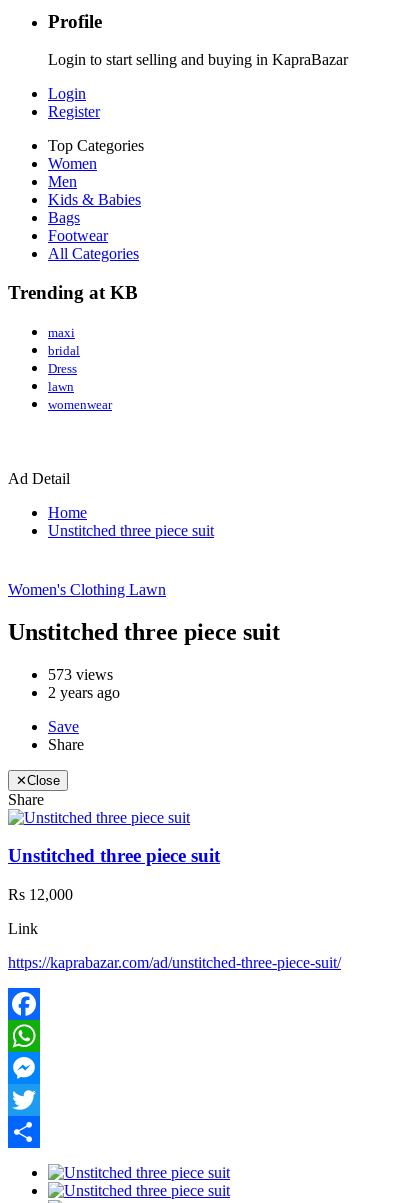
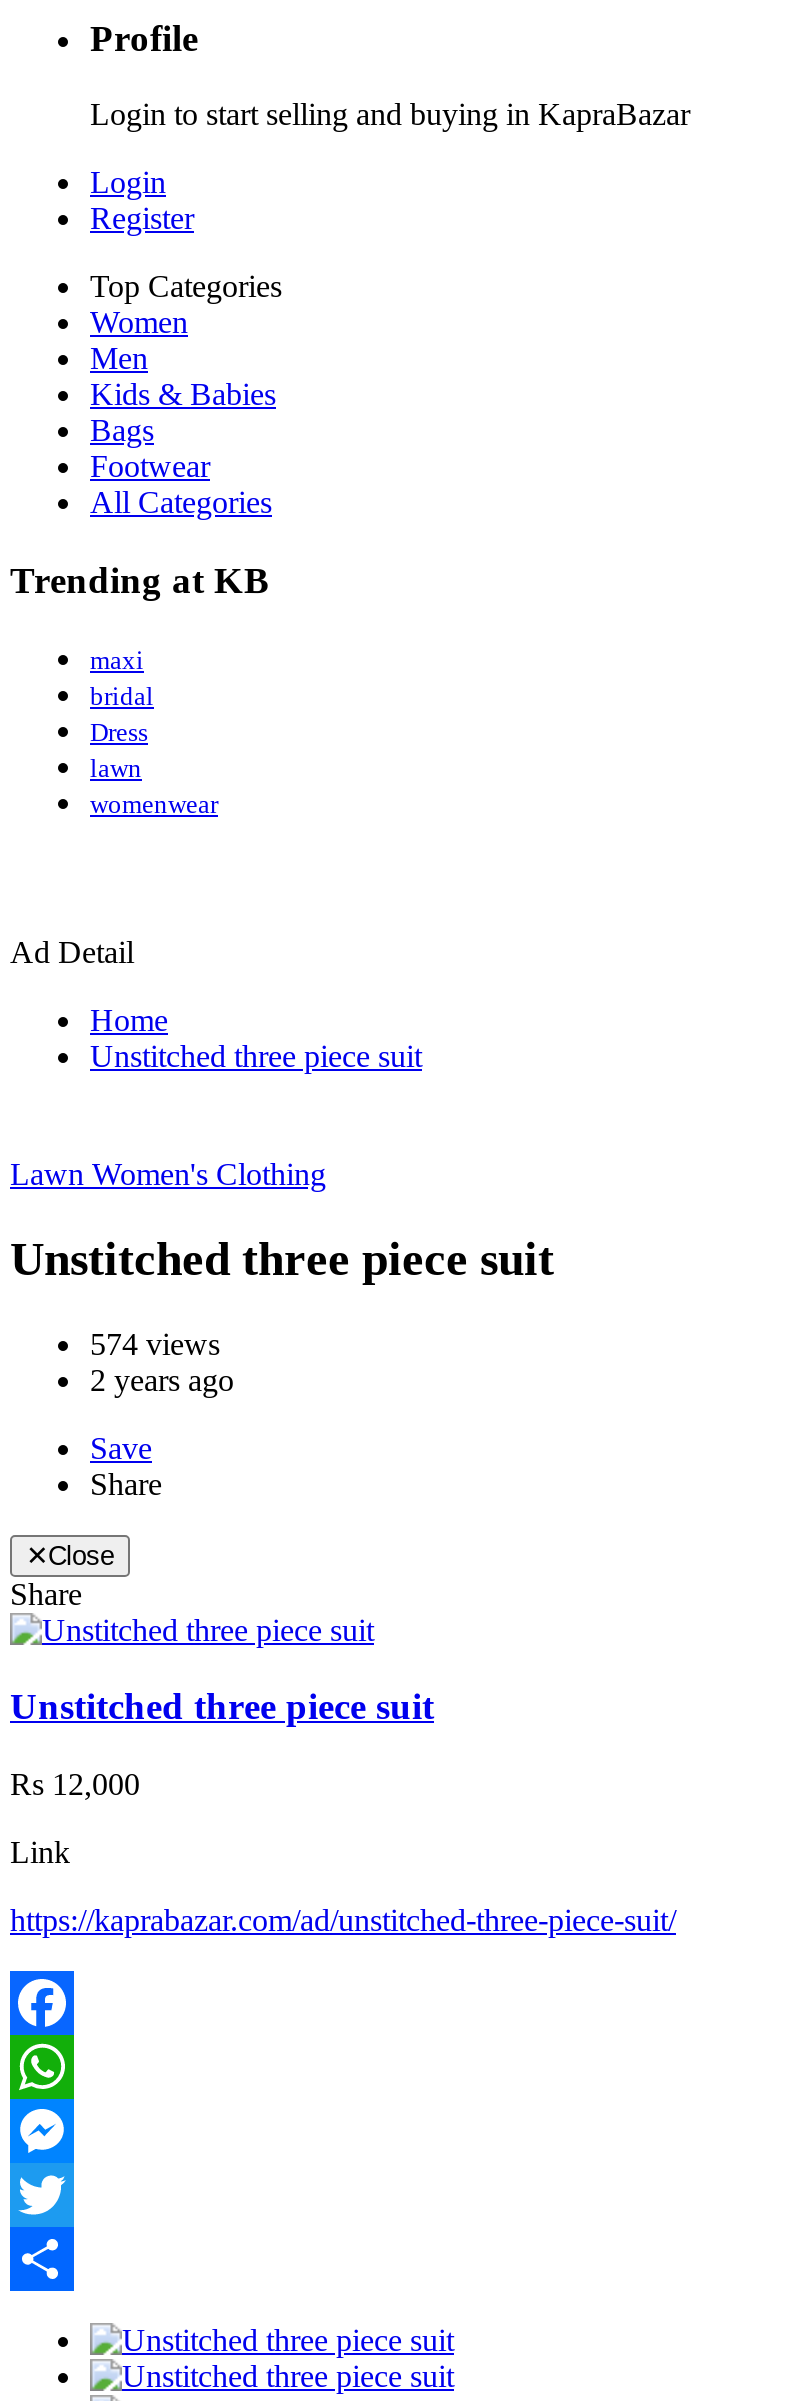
[8,581,166,598] Women's Clothing Lawn -> [10,1157,326,1191] Lawn Women's Clothing
[48,666,113,683] 573 views -> [90,1326,220,1360] 574 views

